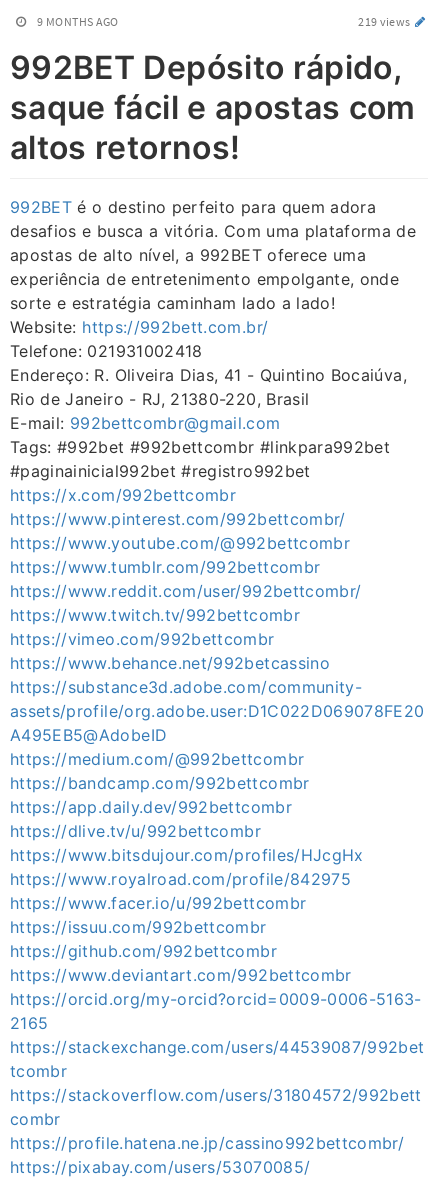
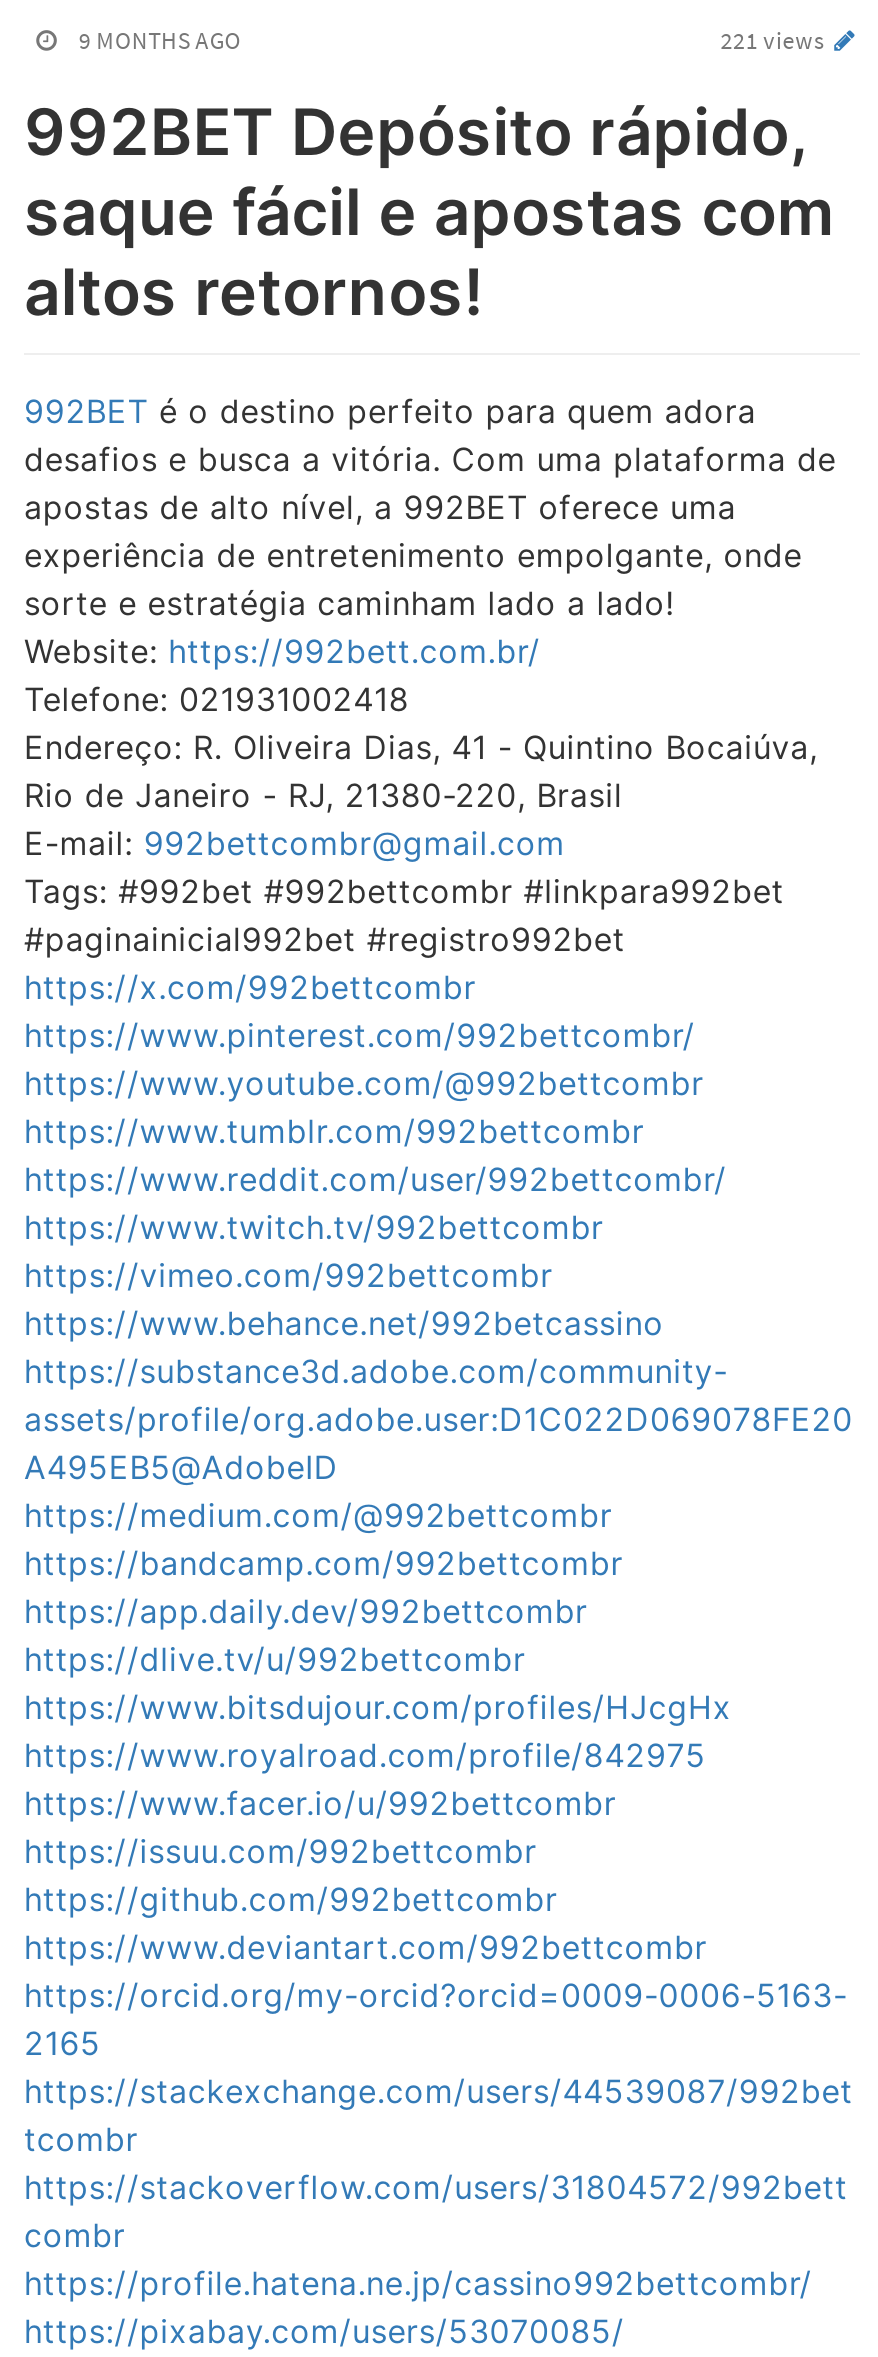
[358,14,413,29] 219 views -> [720,25,829,55] 221 views

